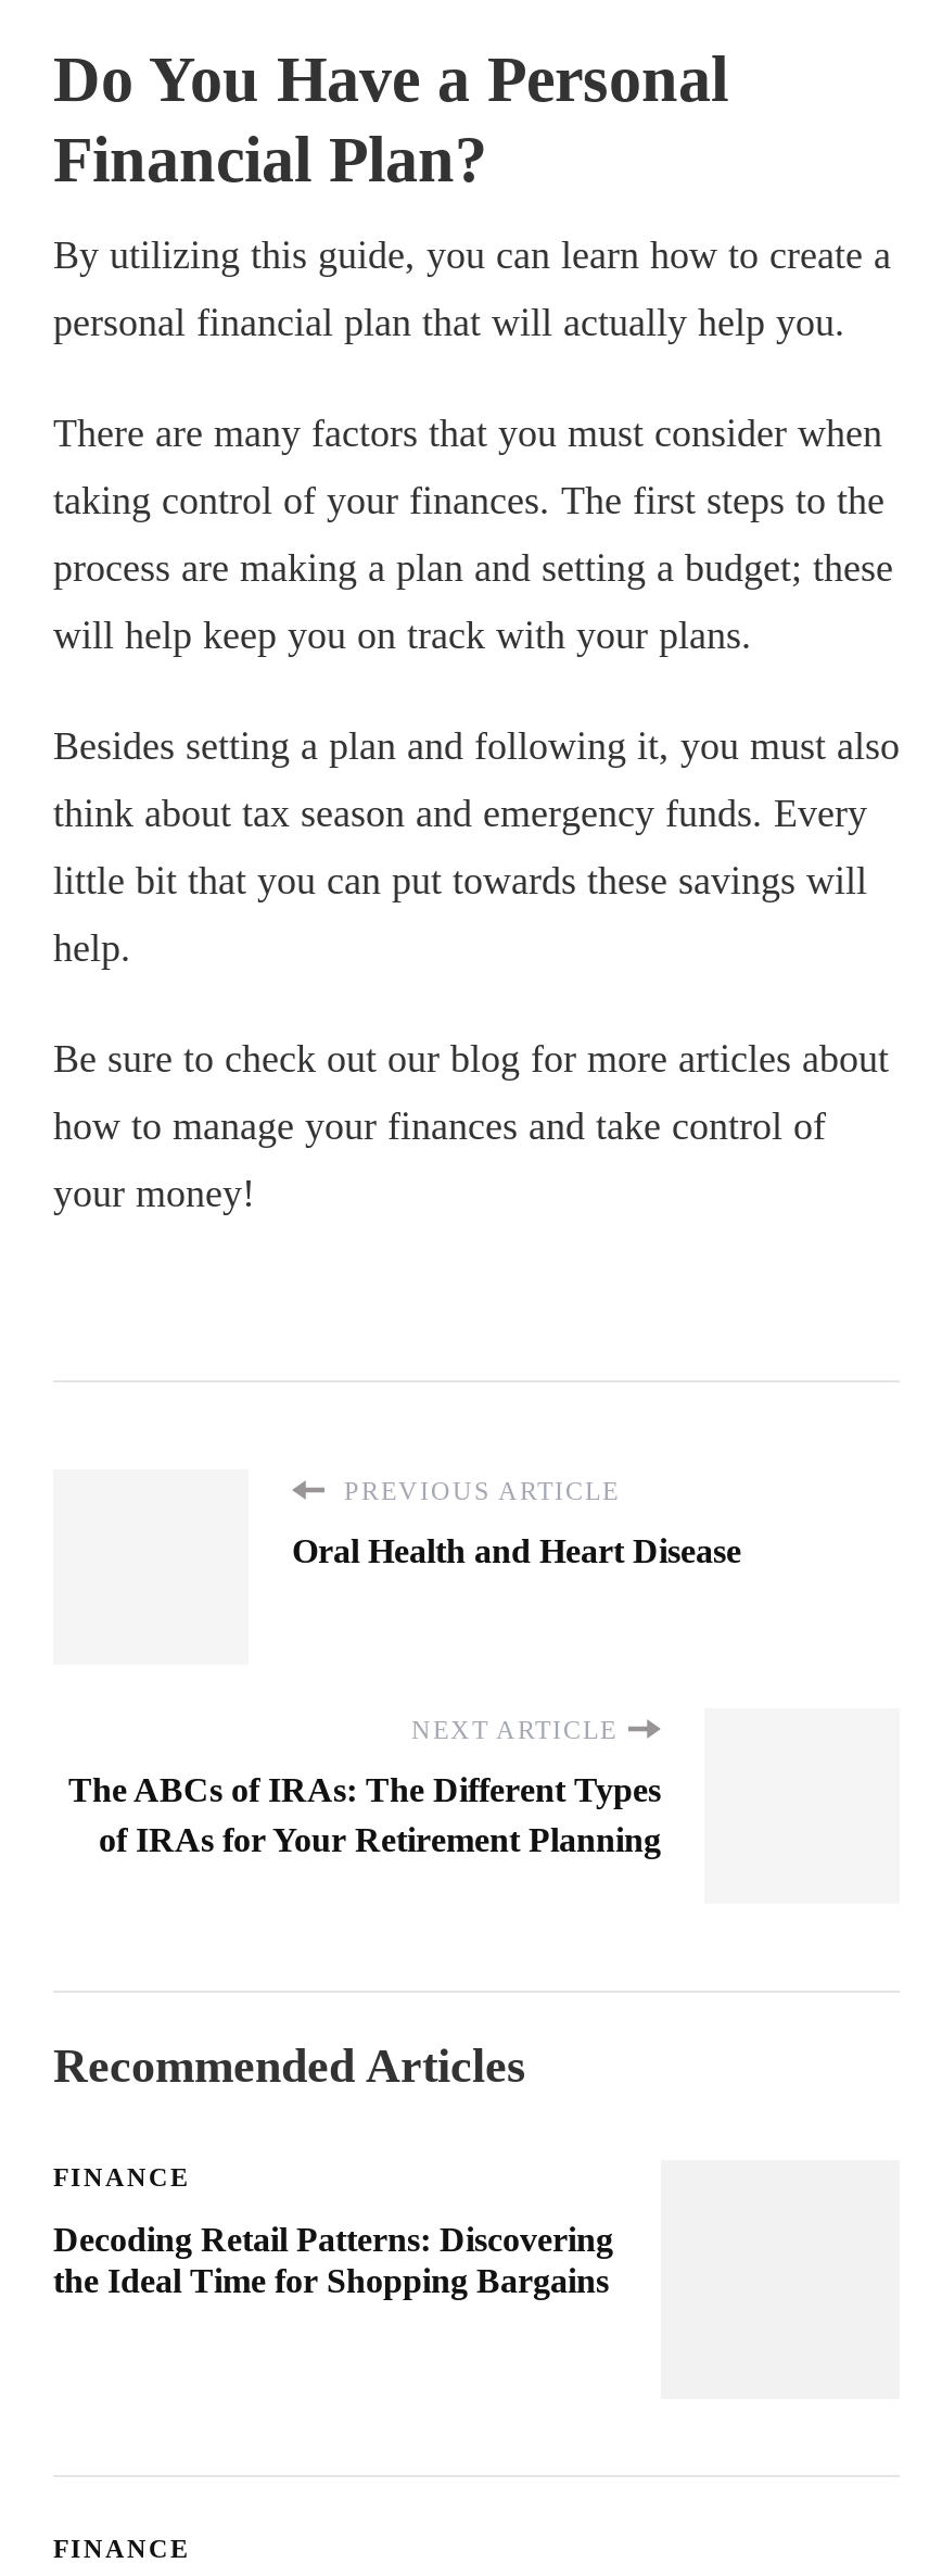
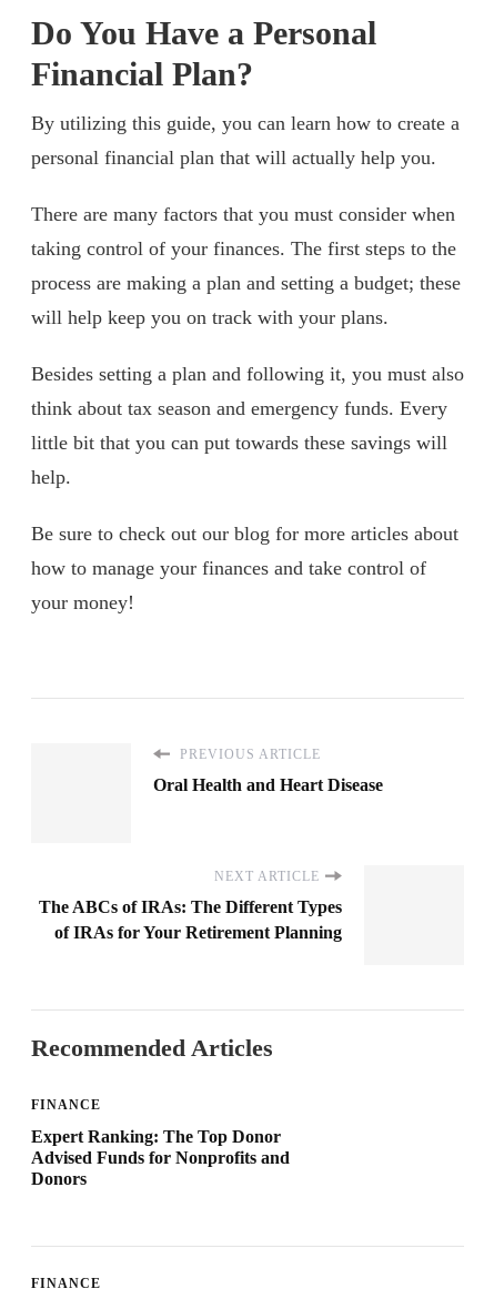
[53,2220,613,2298] Decoding Retail Patterns: Discovering | the Ideal Time for Shopping Bargains -> [31,1127,290,1188] Expert Ranking: The Top Donor | Advised Funds for Nonprofits and | Donors

